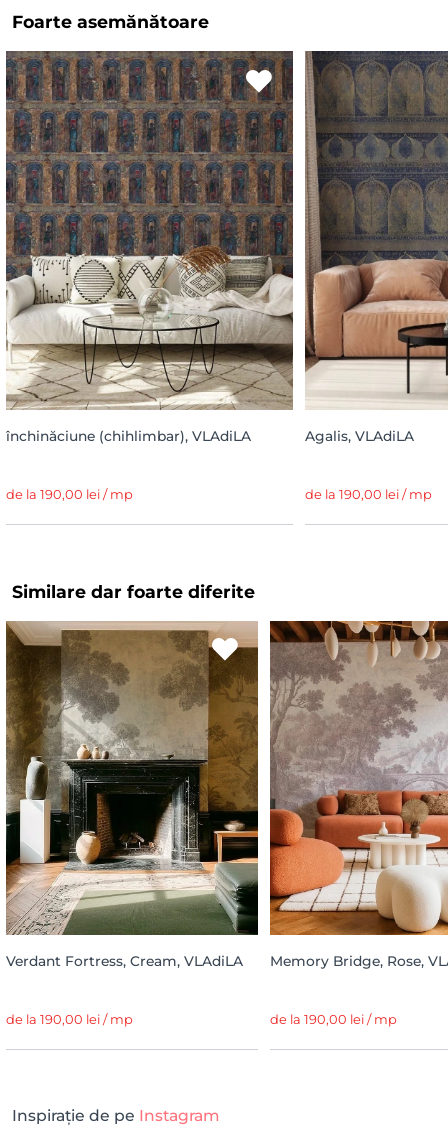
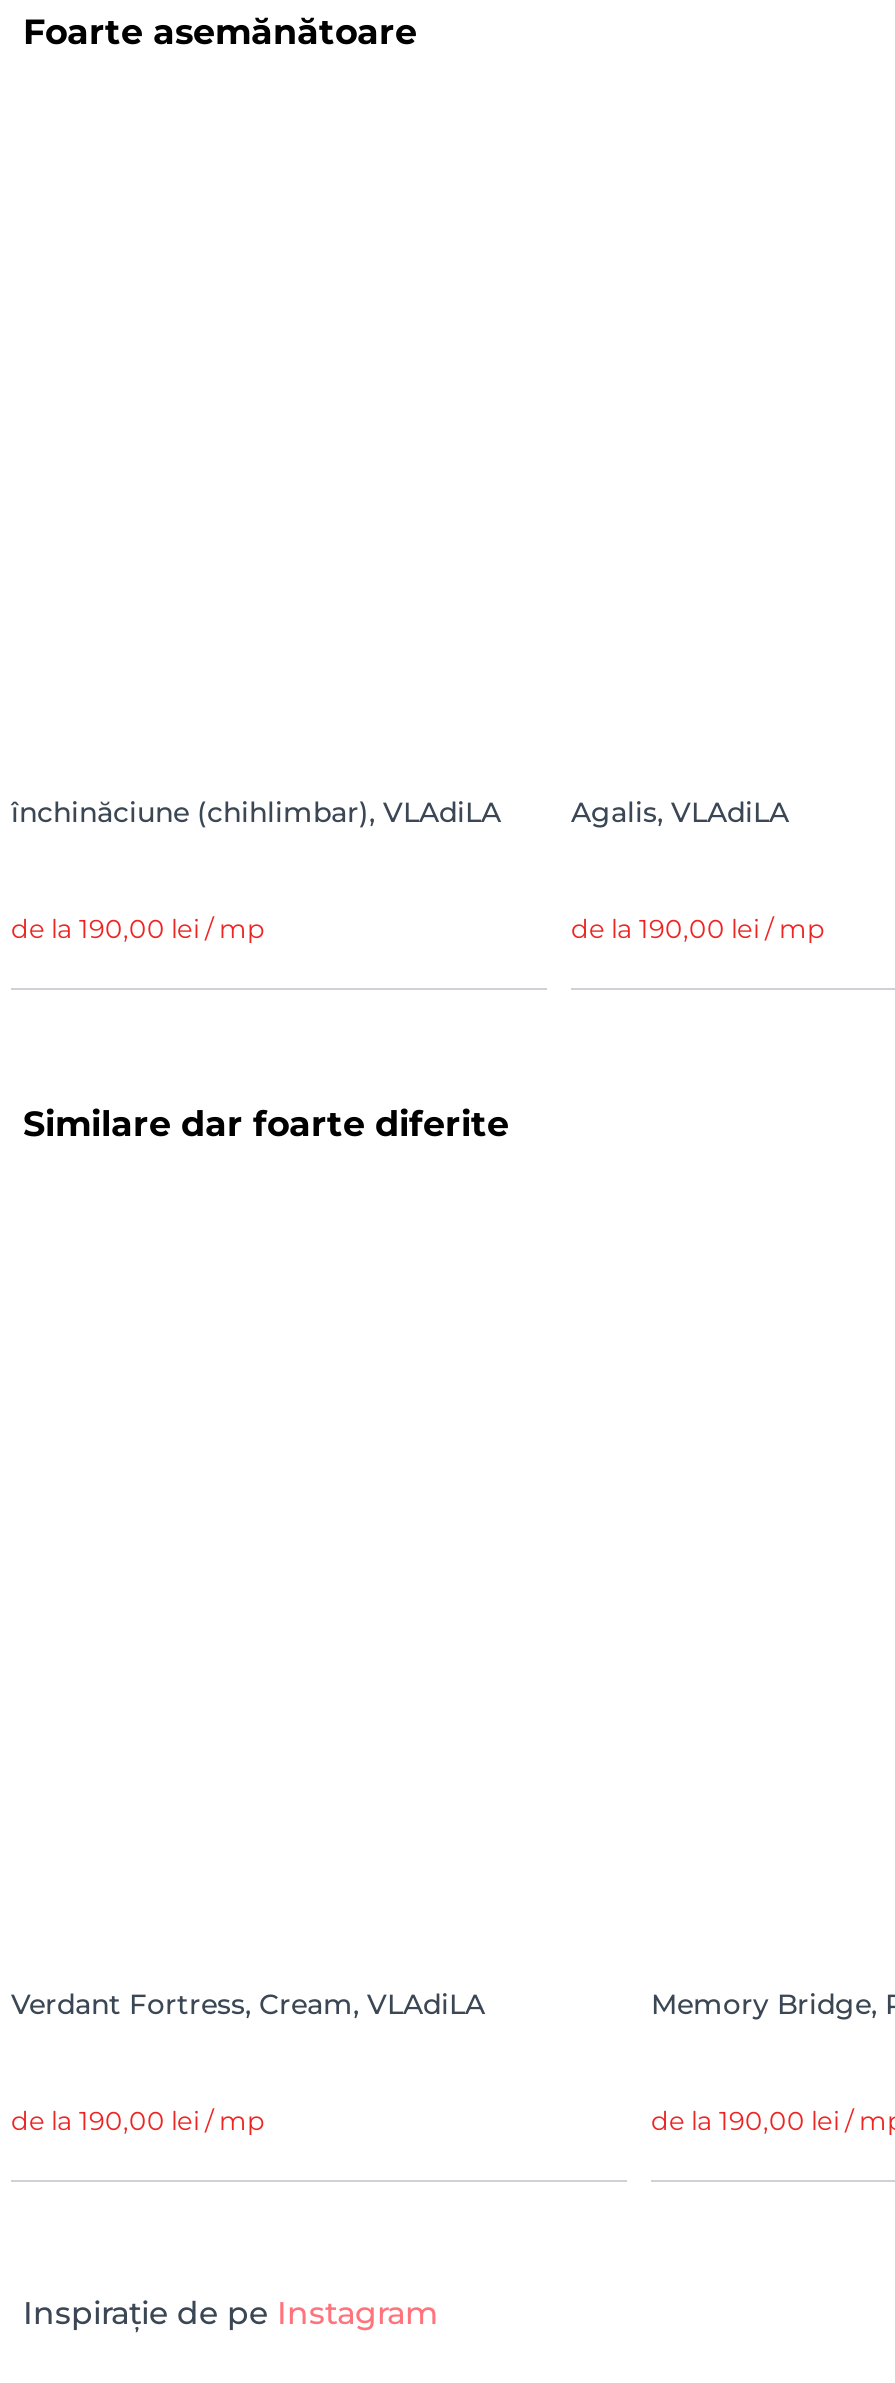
[5,50,294,411] [image] -> none
[304,50,445,410] [image] -> none
moved [6,428,432,602] -> [11,797,825,1145]: închinăciune (chihlimbar), VLAdiLA | de la 190,00 lei / mp | Agalis, VLAdiLA | de la 190,00 lei / mp | Similare dar foarte diferite
[5,620,259,936] [image] -> none
[269,620,445,936] [image] -> none

